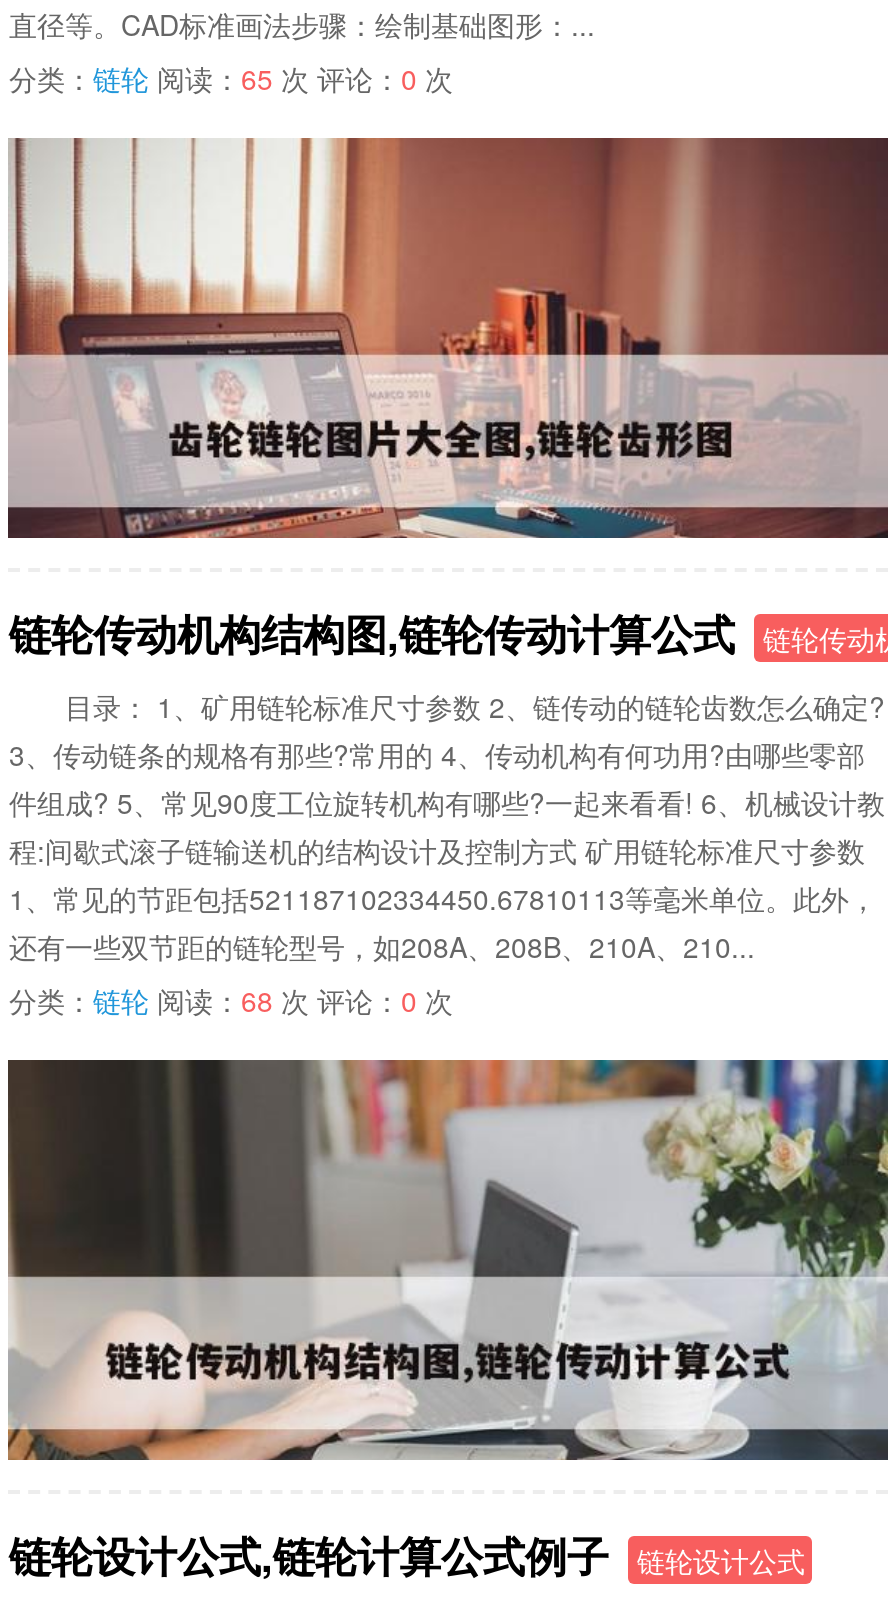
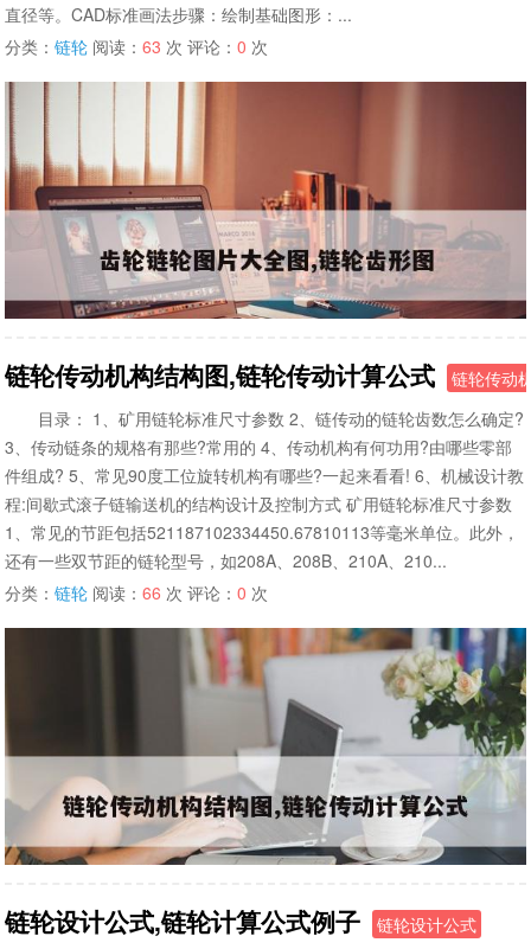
[9,58,453,98] 分类：链轮阅读：65次 评论：0次 -> [5,34,268,58] 分类：链轮阅读：63次 评论：0次
[9,980,453,1020] 分类：链轮阅读：68次 评论：0次 -> [5,581,268,604] 分类：链轮阅读：66次 评论：0次

